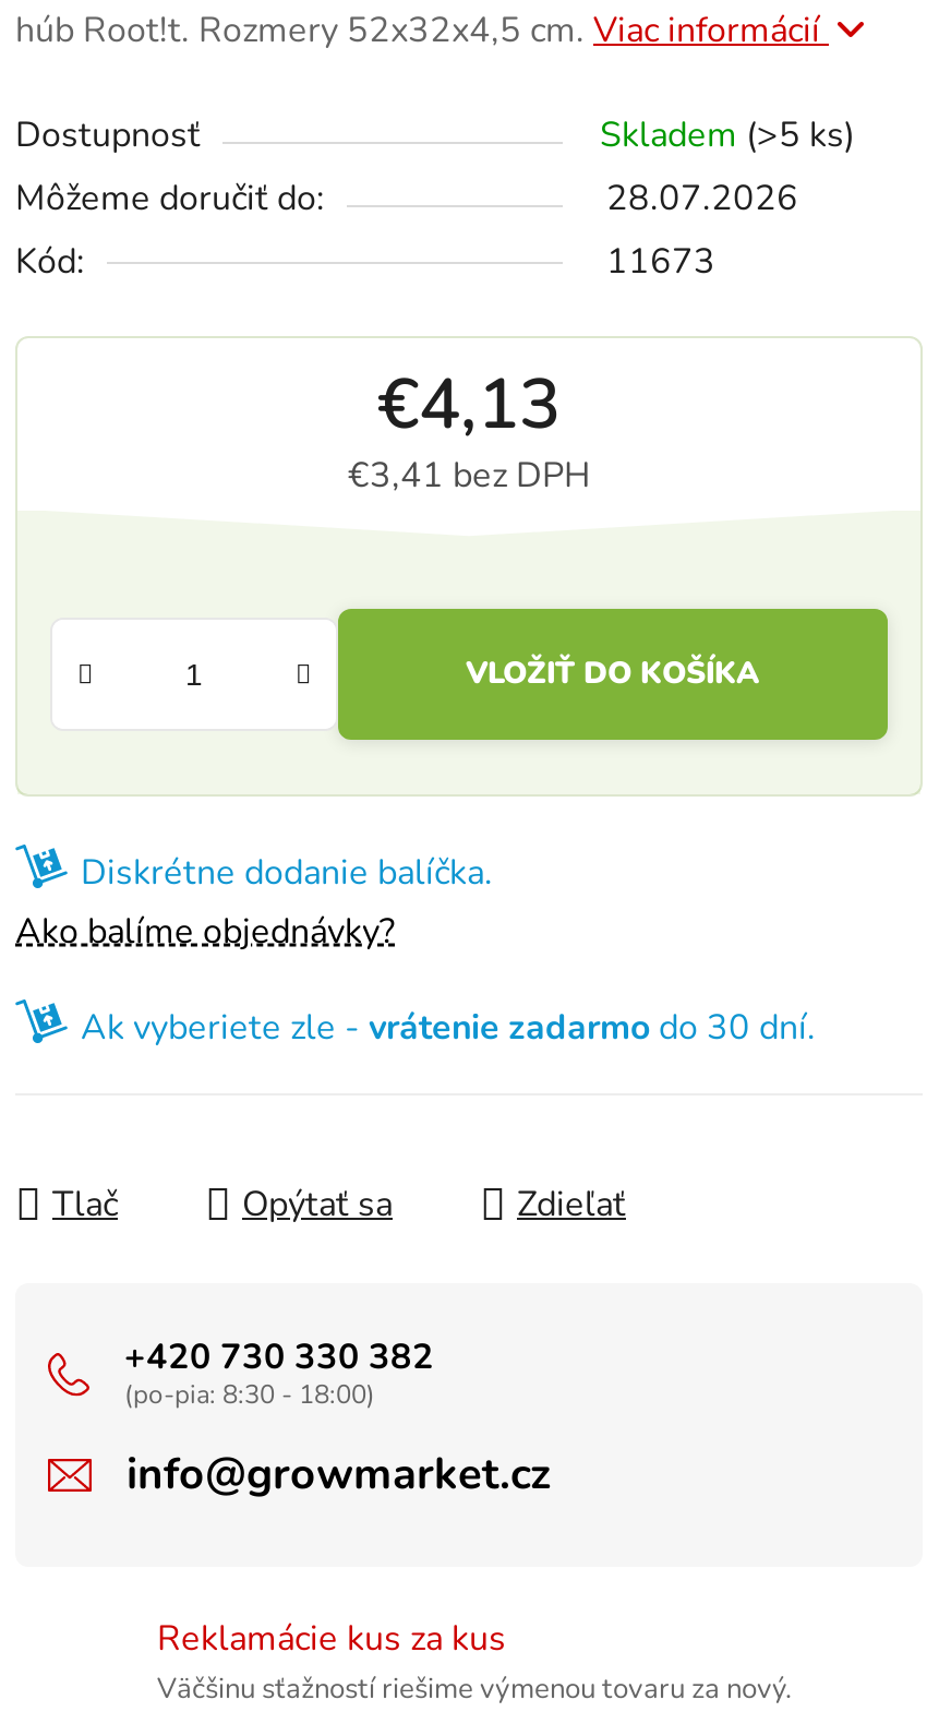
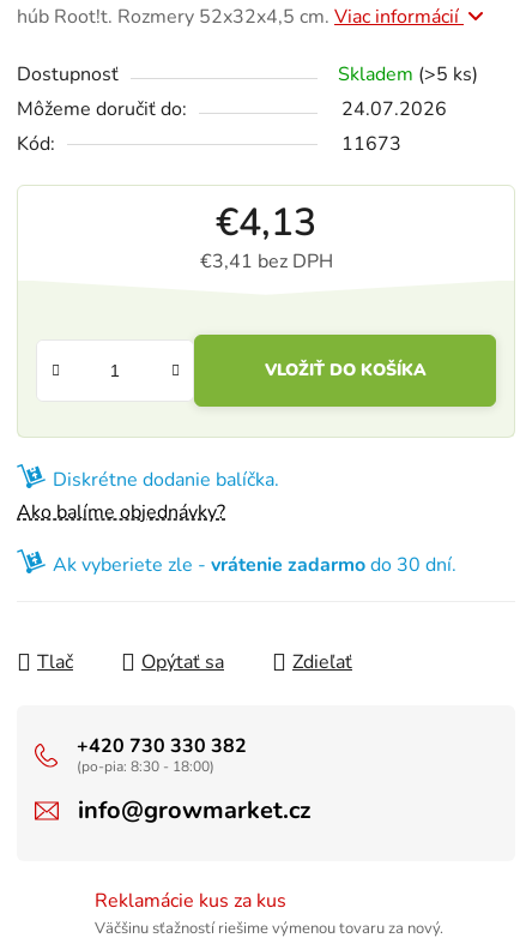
[606,175,798,223] 28.07.2026 -> [341,96,447,123] 24.07.2026

